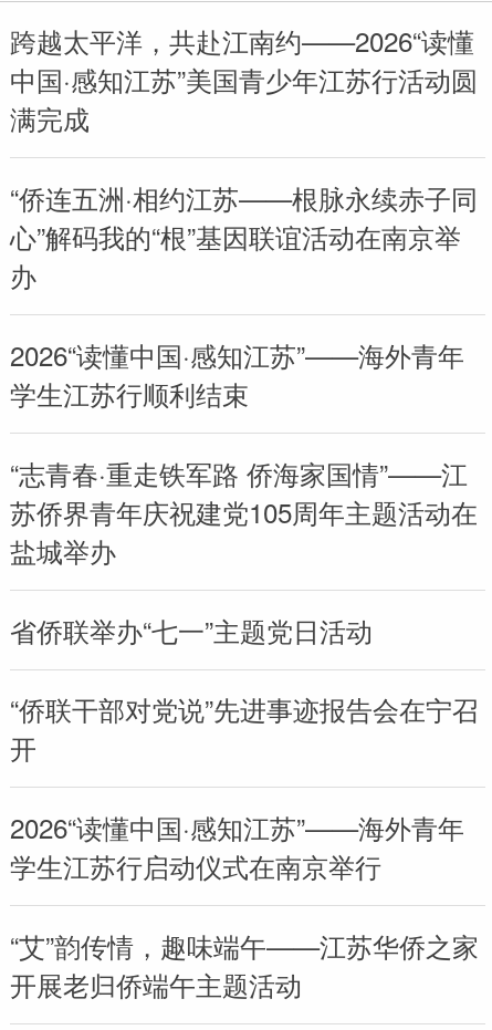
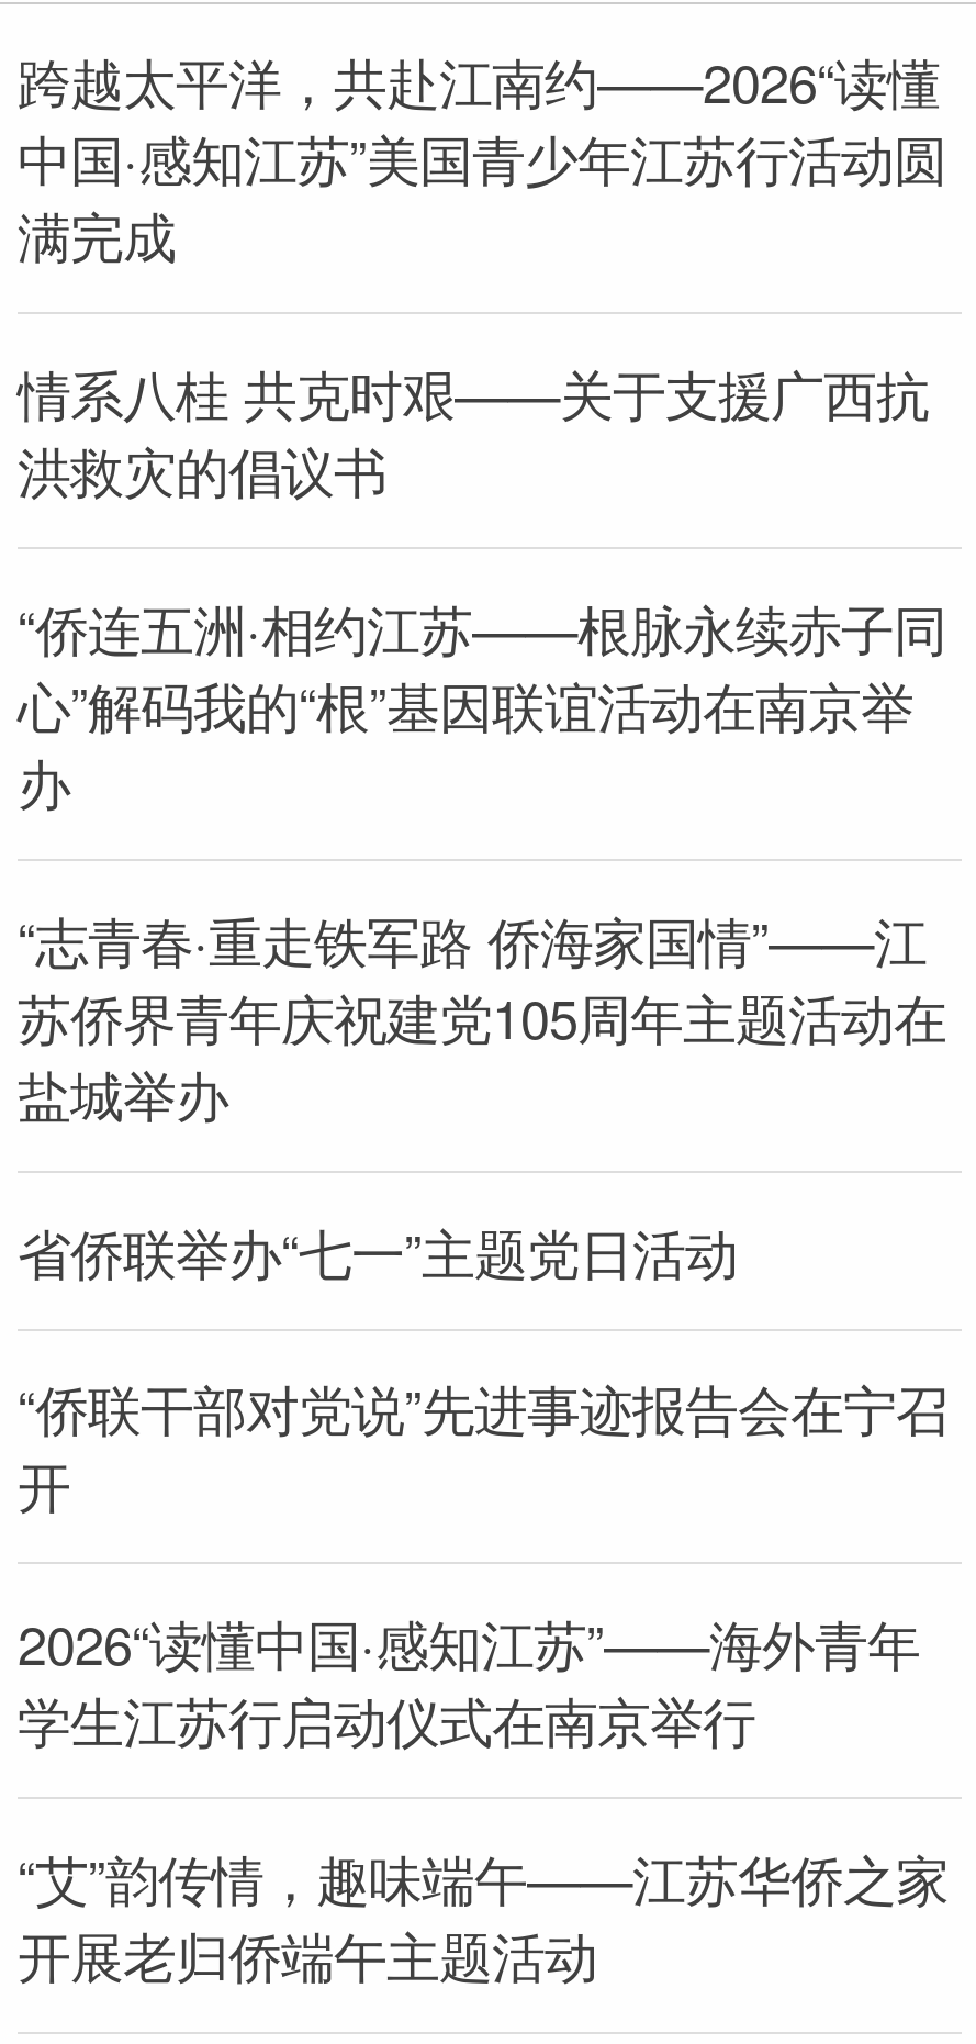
none -> [18,354,929,508] 情系八桂 共克时艰——关于支援广西抗 | 洪救灾的倡议书
moved [10,178,478,295] -> [18,589,946,819]: “侨连五洲·相约江苏——根脉永续赤子同 | 心”解码我的“根”基因联谊活动在南京举 | 办
[10,335,464,413] 2026“读懂中国·感知江苏”——海外青年 | 学生江苏行顺利结束 -> none

